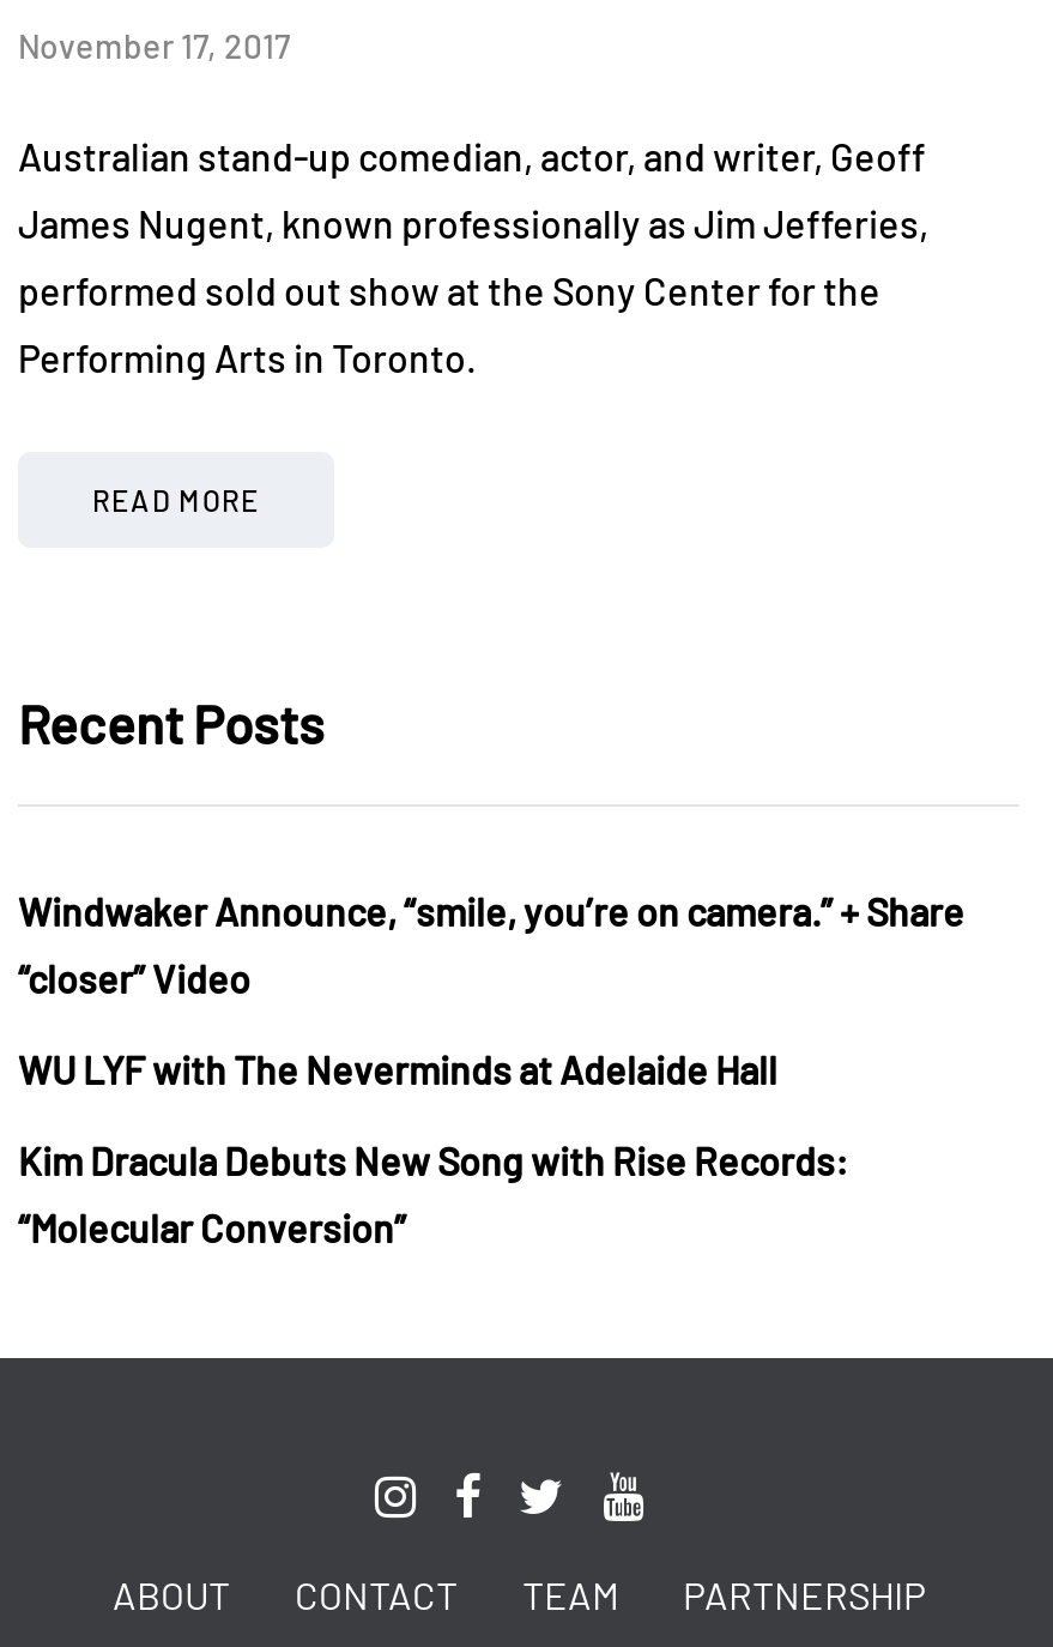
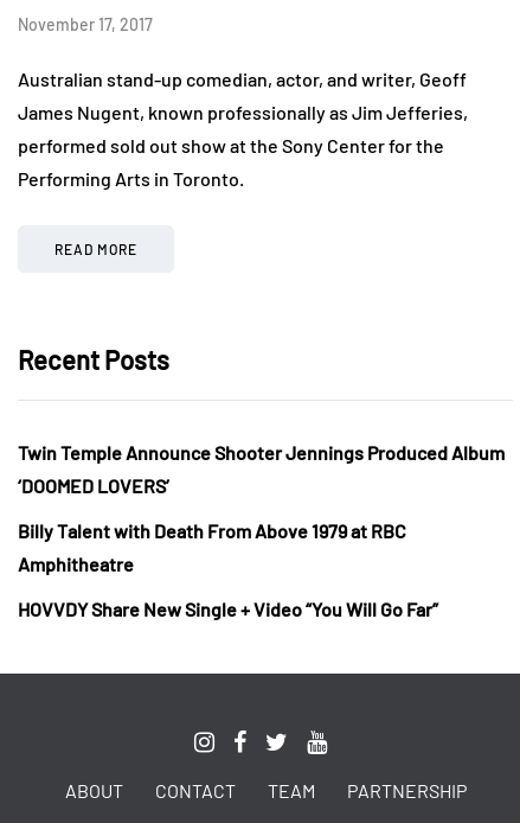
[18,888,964,933] Windwaker Announce, “smile, you’re on camera.” + Share -> [18,441,505,463] Twin Temple Announce Shooter Jennings Produced Album
[18,955,250,1000] “closer” Video -> [18,474,169,497] ‘DOOMED LOVERS’
[18,1046,777,1092] WU LYF with The Neverminds at Adelaide Hall -> [18,519,406,542] Billy Talent with Death From Above 1979 at RBC
[18,1137,849,1183] Kim Dracula Debuts New Song with Rise Records: -> [18,552,134,575] Amphitheatre
[18,1204,406,1250] “Molecular Conversion” -> [18,597,438,620] HOVVDY Share New Single + Video “You Will Go Far”

